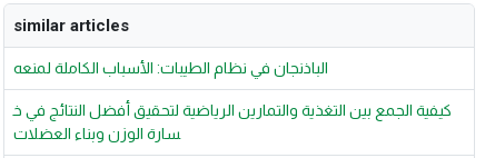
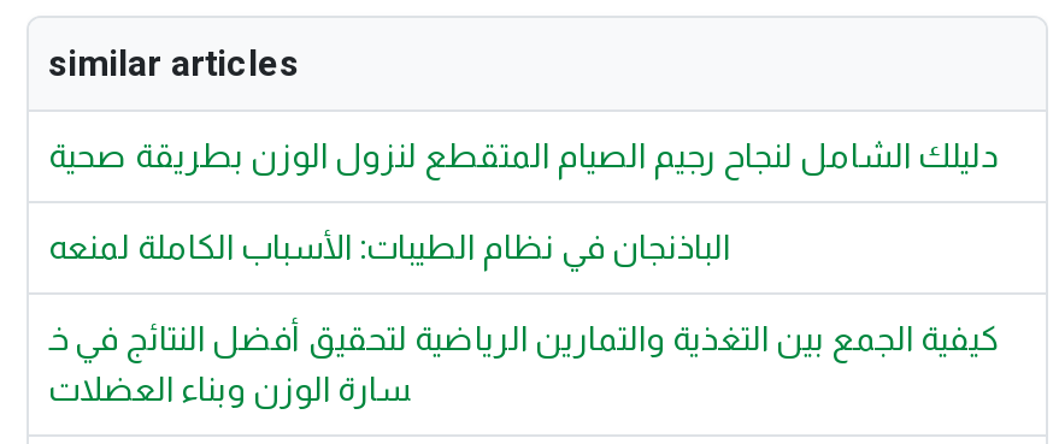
none -> [48,136,998,174] دليلك الشامل لنجاح رجيم الصيام المتقطع لنزول الوزن بطريقة صحية

